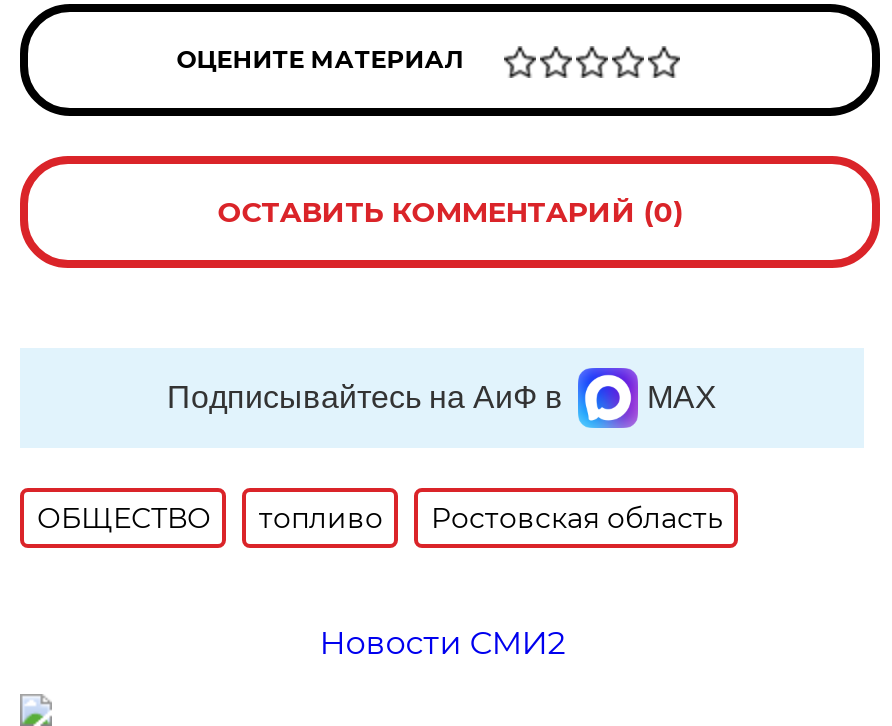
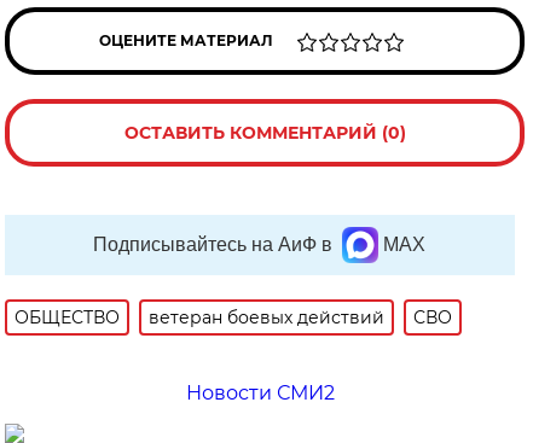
[259,500,723,536] топливо | Ростовская область -> [149,307,453,328] ветеран боевых действий | СВО

